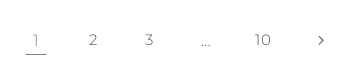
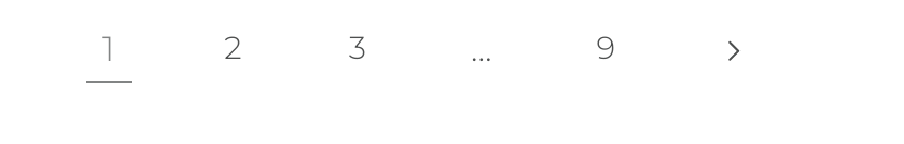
[255,31,271,49] 10 -> [596,29,617,68] 9

